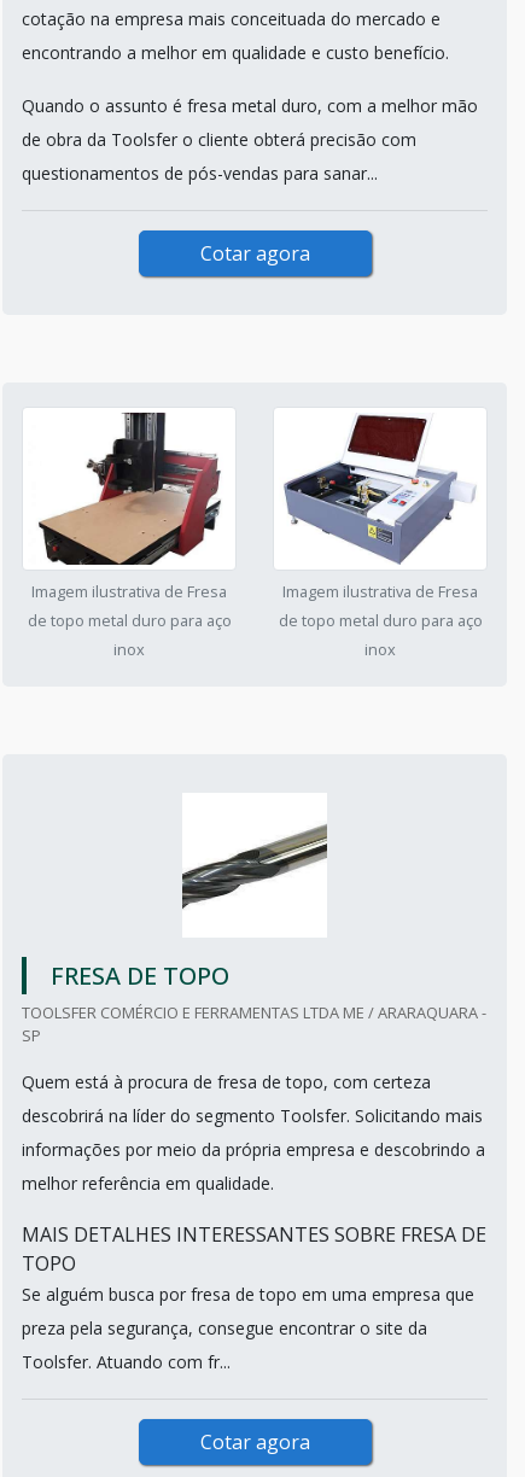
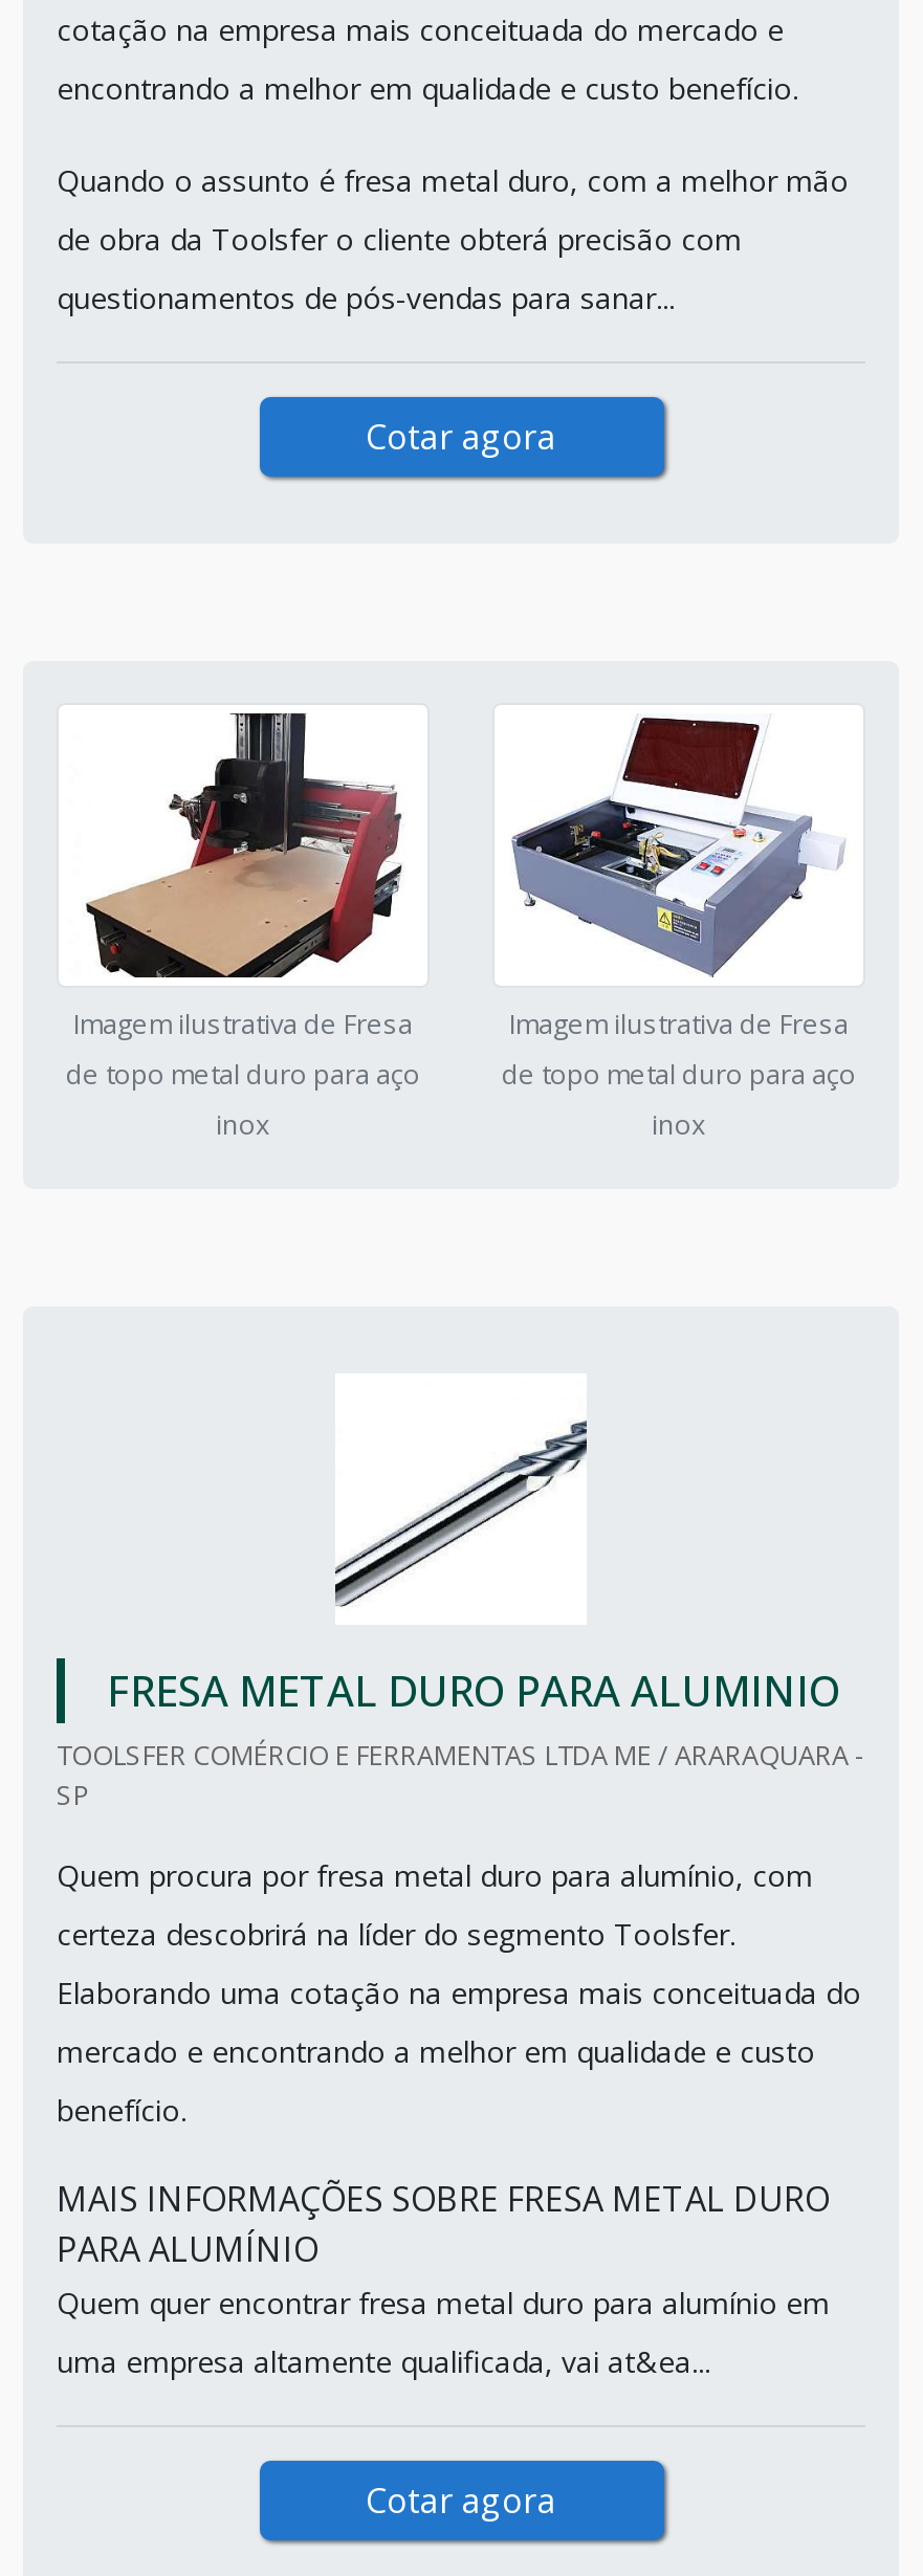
[51,821,328,992] [image] | FRESA DE TOPO -> [107,1419,840,1719] [image] | FRESA METAL DURO PARA ALUMINIO
[22,1070,431,1093] Quem está à procura de fresa de topo, com certeza -> [57,1855,813,1895] Quem procura por fresa metal duro para alumínio, com
[22,1104,483,1127] descobrirá na líder do segmento Toolsfer. Solicitando mais -> [57,1914,735,1954] certeza descobrirá na líder do segmento Toolsfer.
[22,1138,485,1161] informações por meio da própria empresa e descobrindo a -> [57,1973,861,2012] Elaborando uma cotação na empresa mais conceituada do
[22,1172,274,1195] melhor referência em qualidade. -> [57,2031,815,2071] mercado e encontrando a melhor em qualidade e custo
[22,1221,486,1306] MAIS DETALHES INTERESSANTES SOBRE FRESA DE | TOPO | Se alguém busca por fresa de topo em uma empresa que -> [57,2090,186,2130] benefício.
[22,1317,427,1339] preza pela segurança, consegue encontrar o site da -> [57,2176,830,2322] MAIS INFORMAÇÕES SOBRE FRESA METAL DURO | PARA ALUMÍNIO | Quem quer encontrar fresa metal duro para alumínio em
[22,1350,231,1373] Toolsfer. Atuando com fr... -> [57,2341,710,2381] uma empresa altamente qualificada, vai at&ea...

